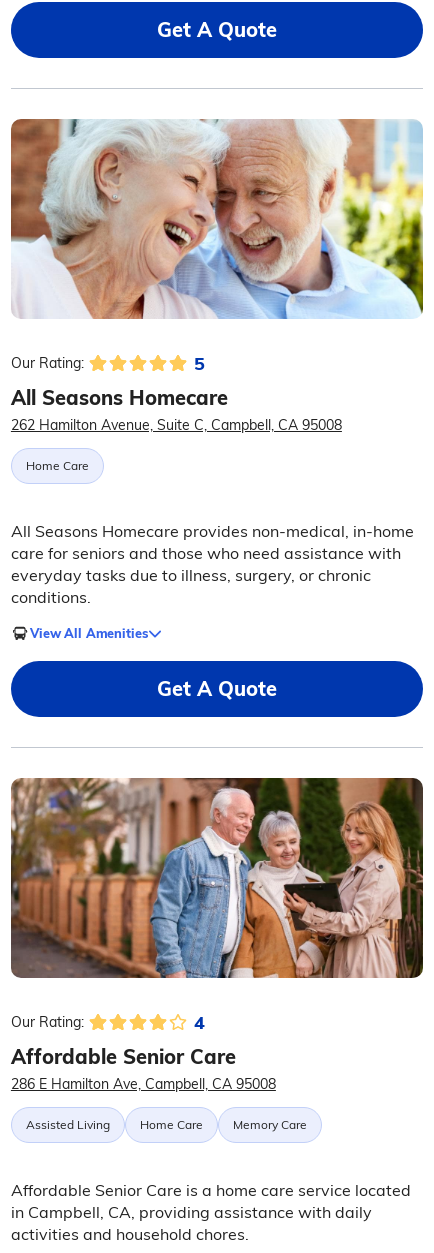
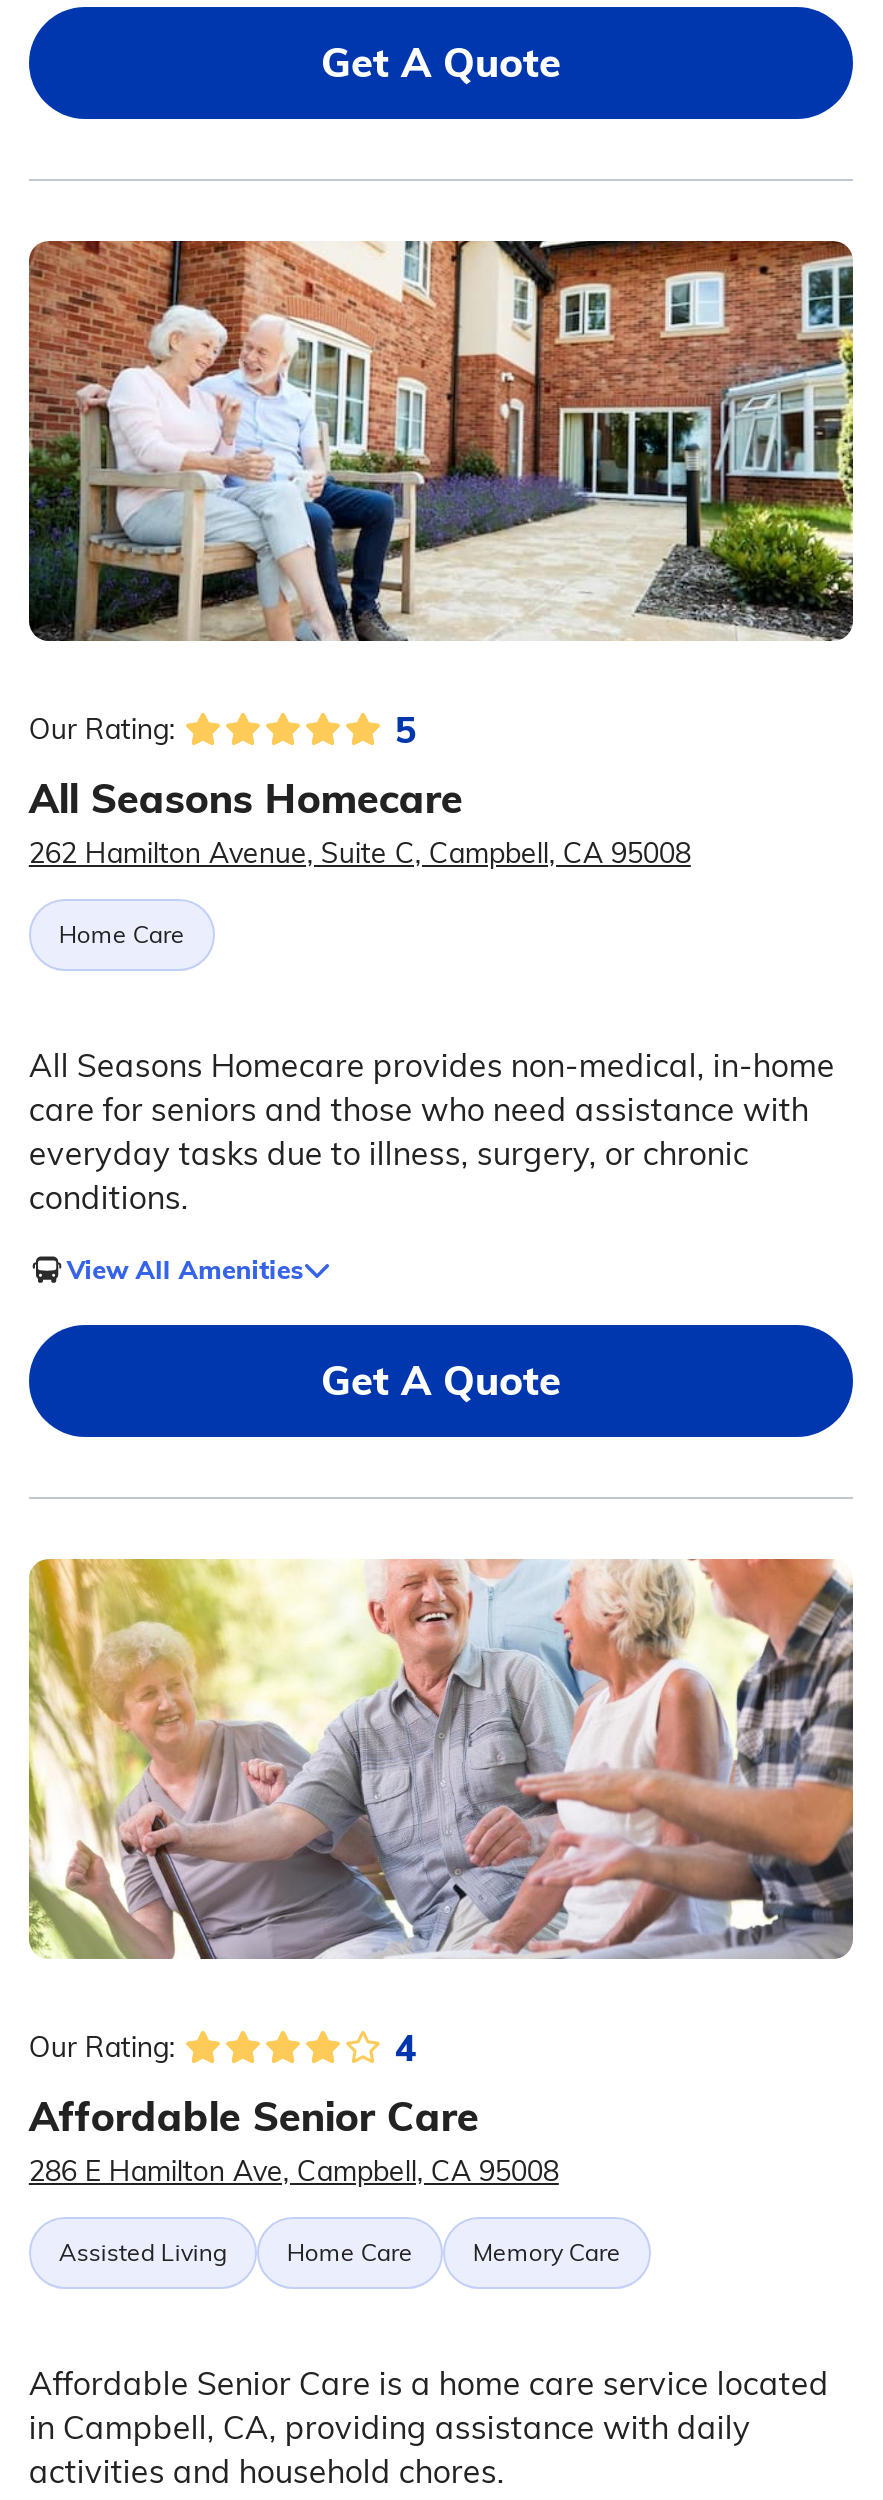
[11,118,424,319] [image] -> [27,239,855,643] [image]
[10,777,424,979] [image] -> [27,1557,855,1959] [image]

